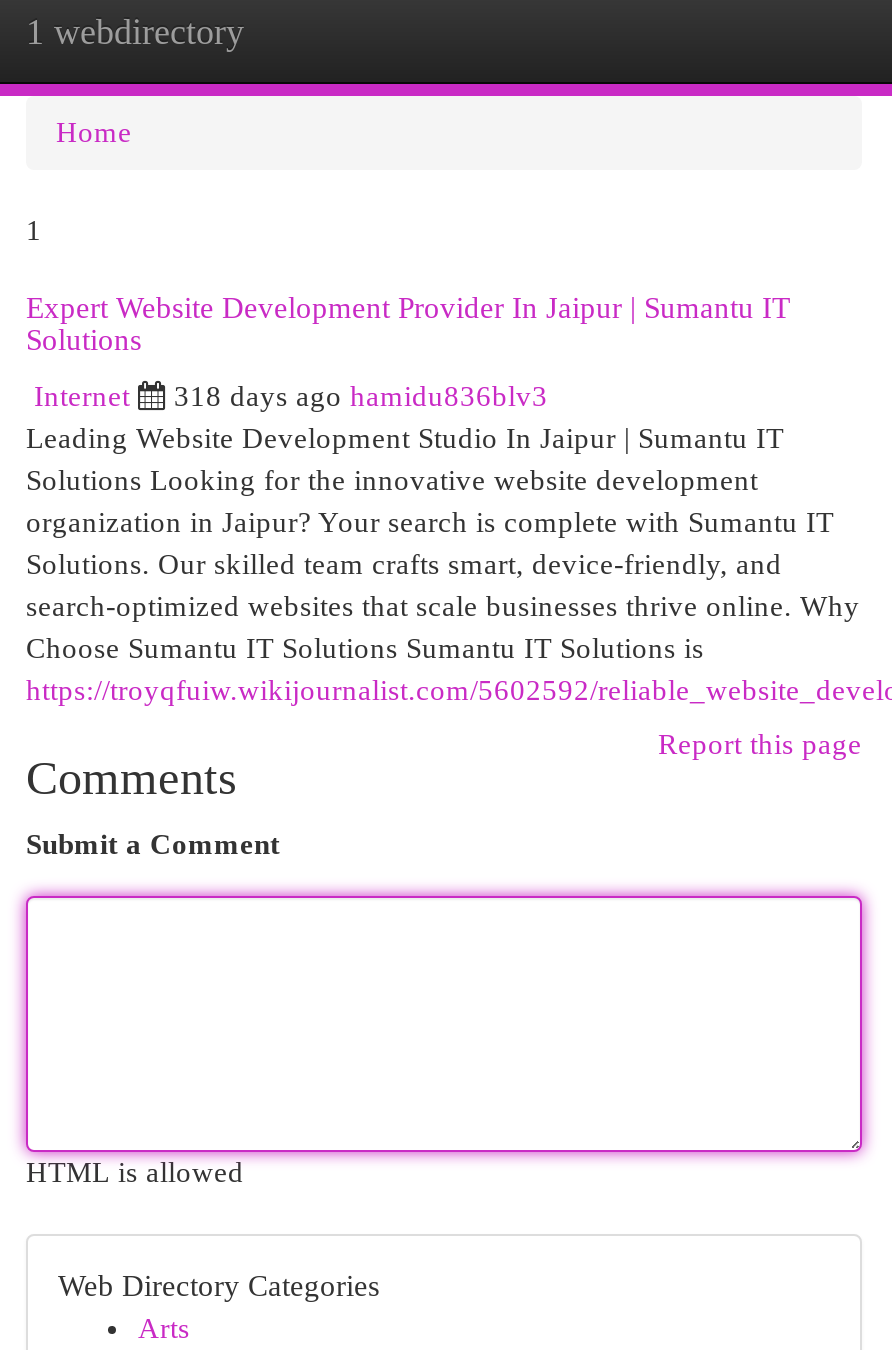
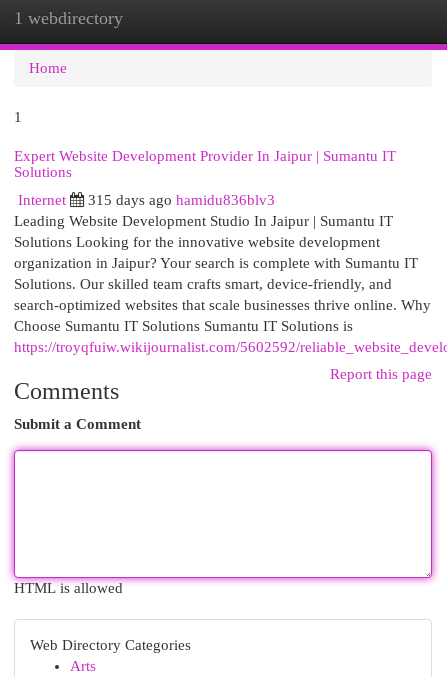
[174,380,548,412] 318 days ago hamidu836blv3 -> [88,192,275,208] 315 days ago hamidu836blv3

